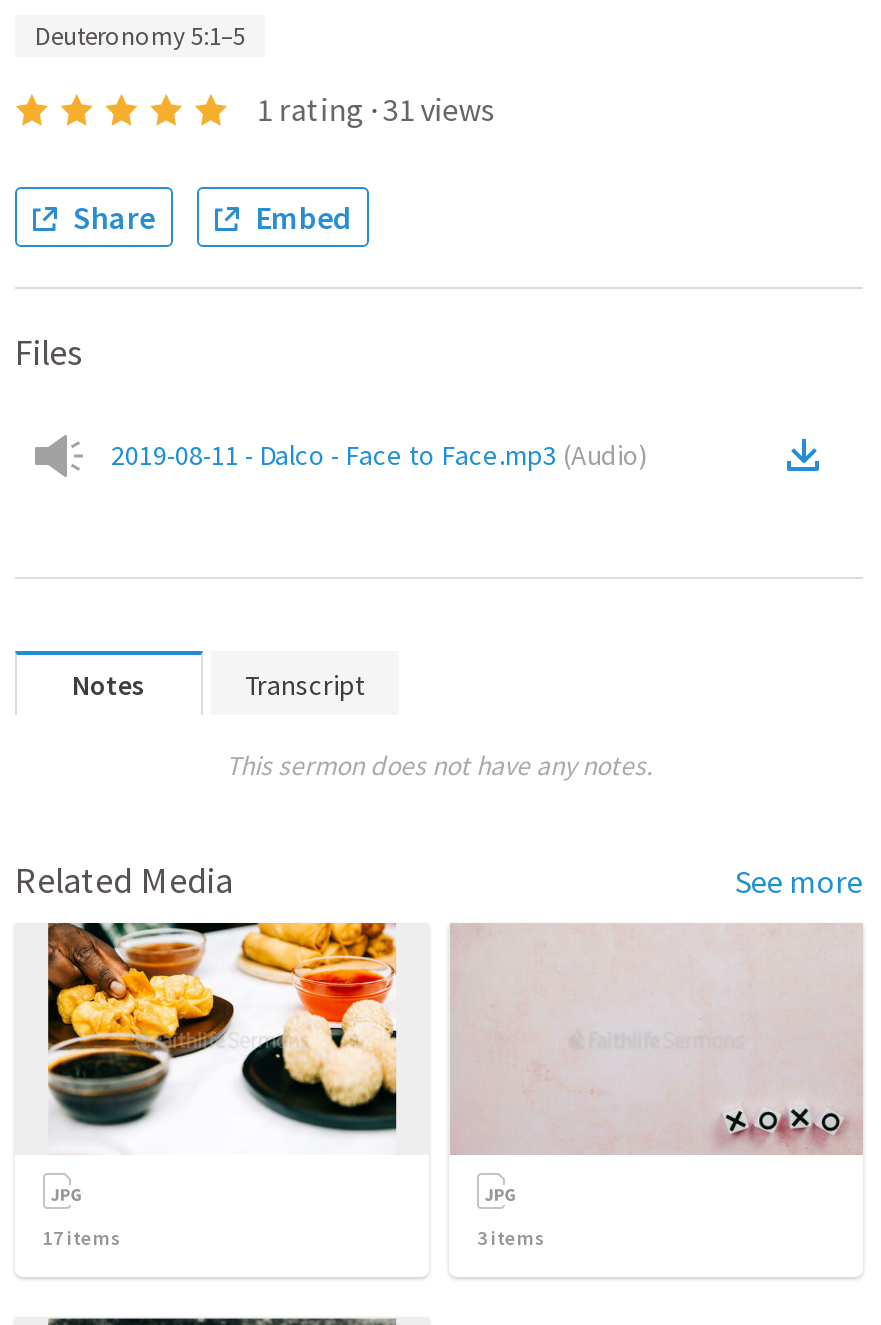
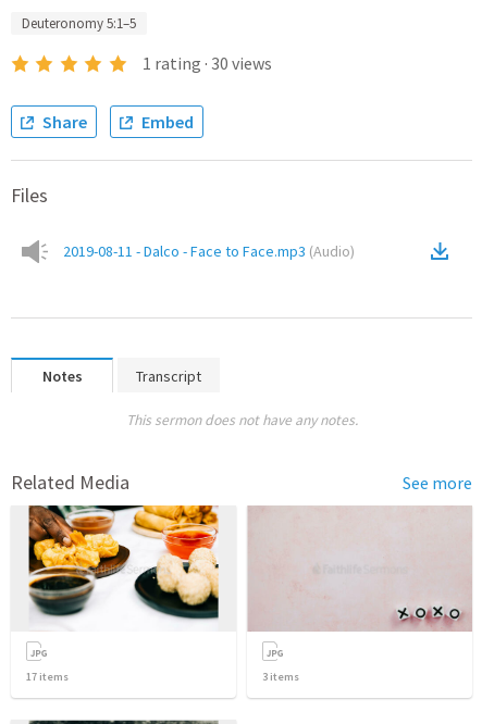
[256,89,494,129] 1 rating · 31 views -> [142,52,272,74] 1 rating · 30 views

